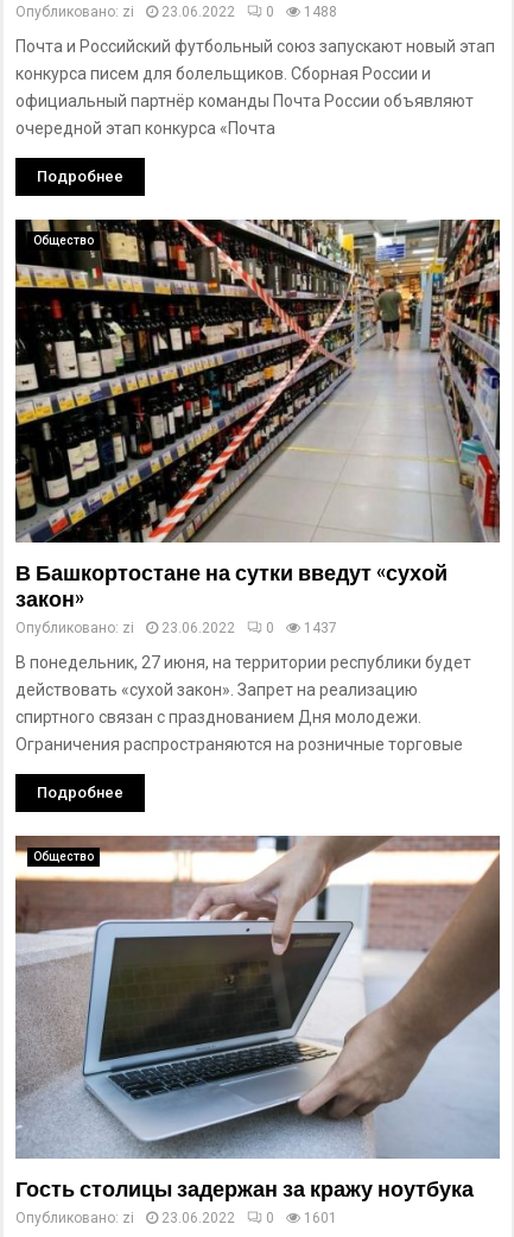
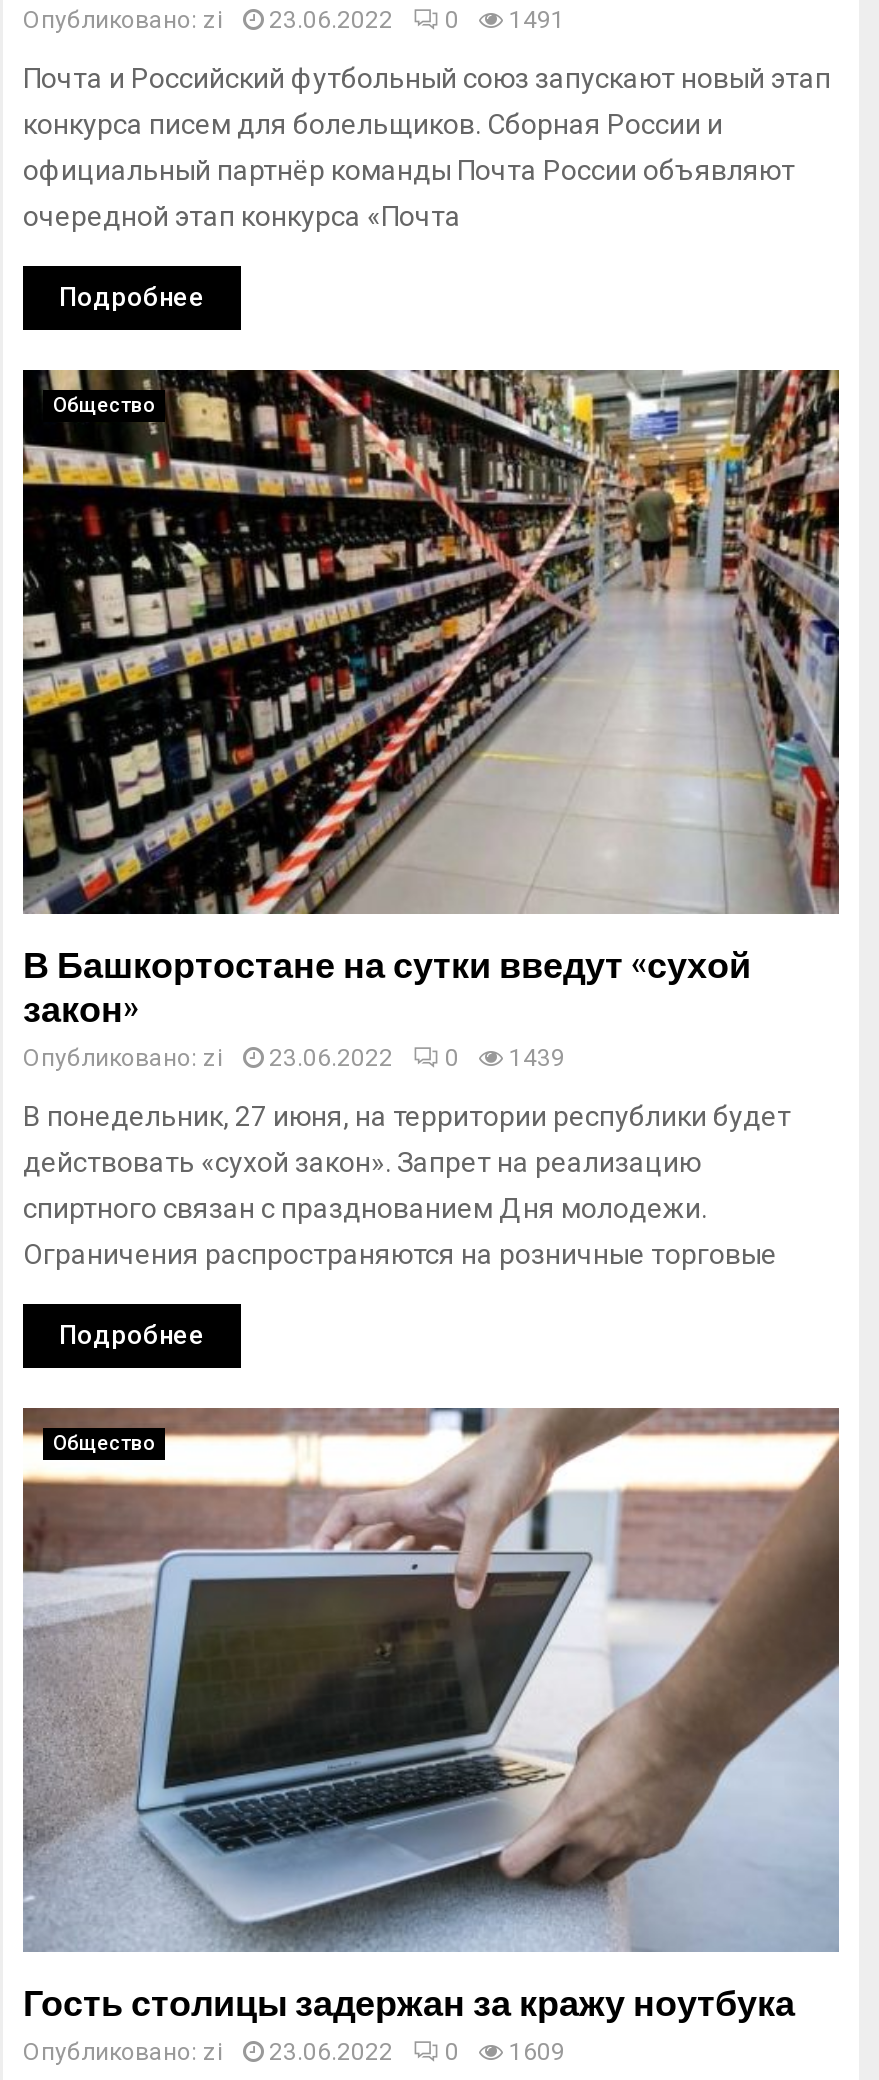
[15,4,337,20] Опубликовано: zi 23.06.2022 0 1488 -> [23,6,565,34] Опубликовано: zi 23.06.2022 0 1491
[15,620,337,636] Опубликовано: zi 23.06.2022 0 1437 -> [23,1044,565,1072] Опубликовано: zi 23.06.2022 0 1439
[15,1210,337,1226] Опубликовано: zi 23.06.2022 0 1601 -> [23,2038,565,2066] Опубликовано: zi 23.06.2022 0 1609

